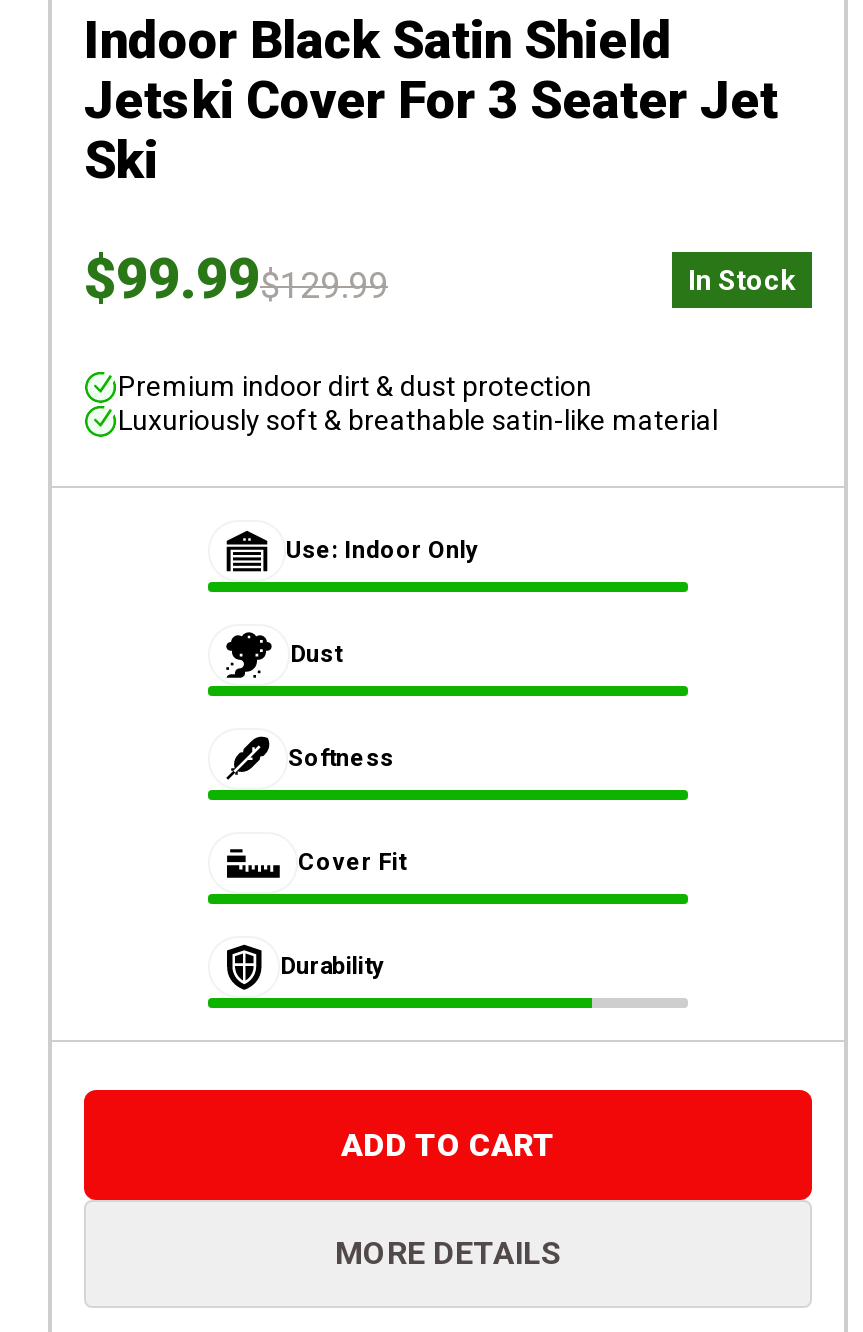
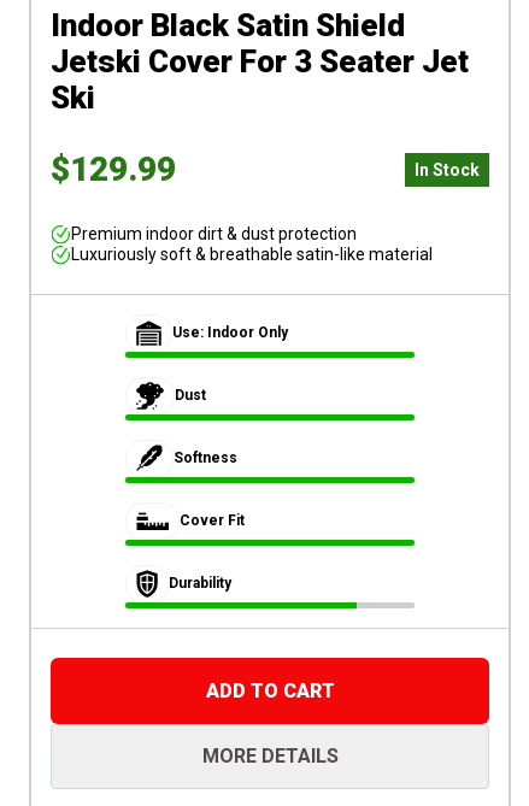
[84,245,388,311] $99.99$129.99 -> [51,149,176,189] $129.99

